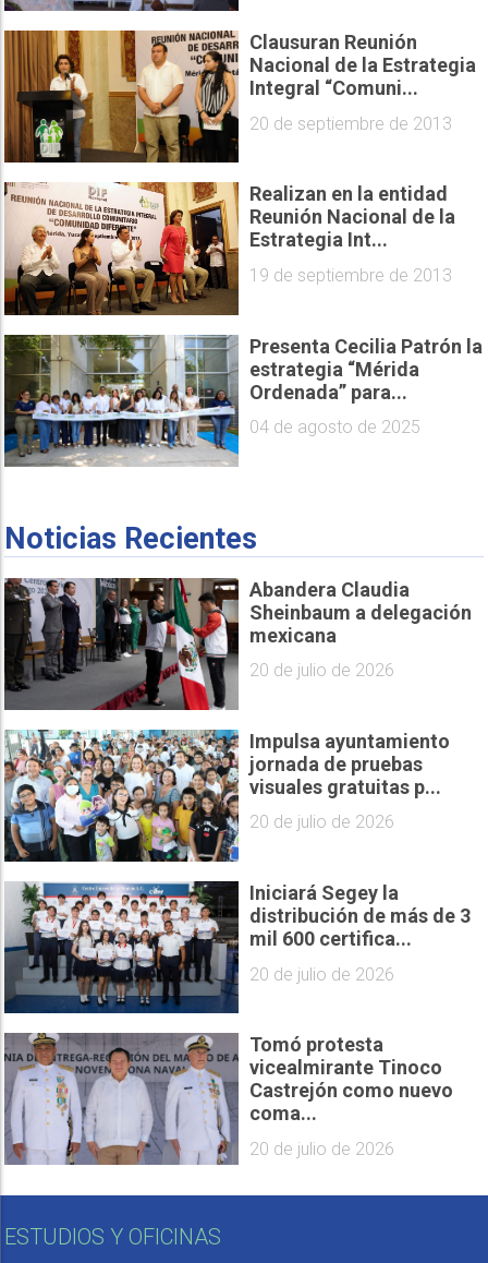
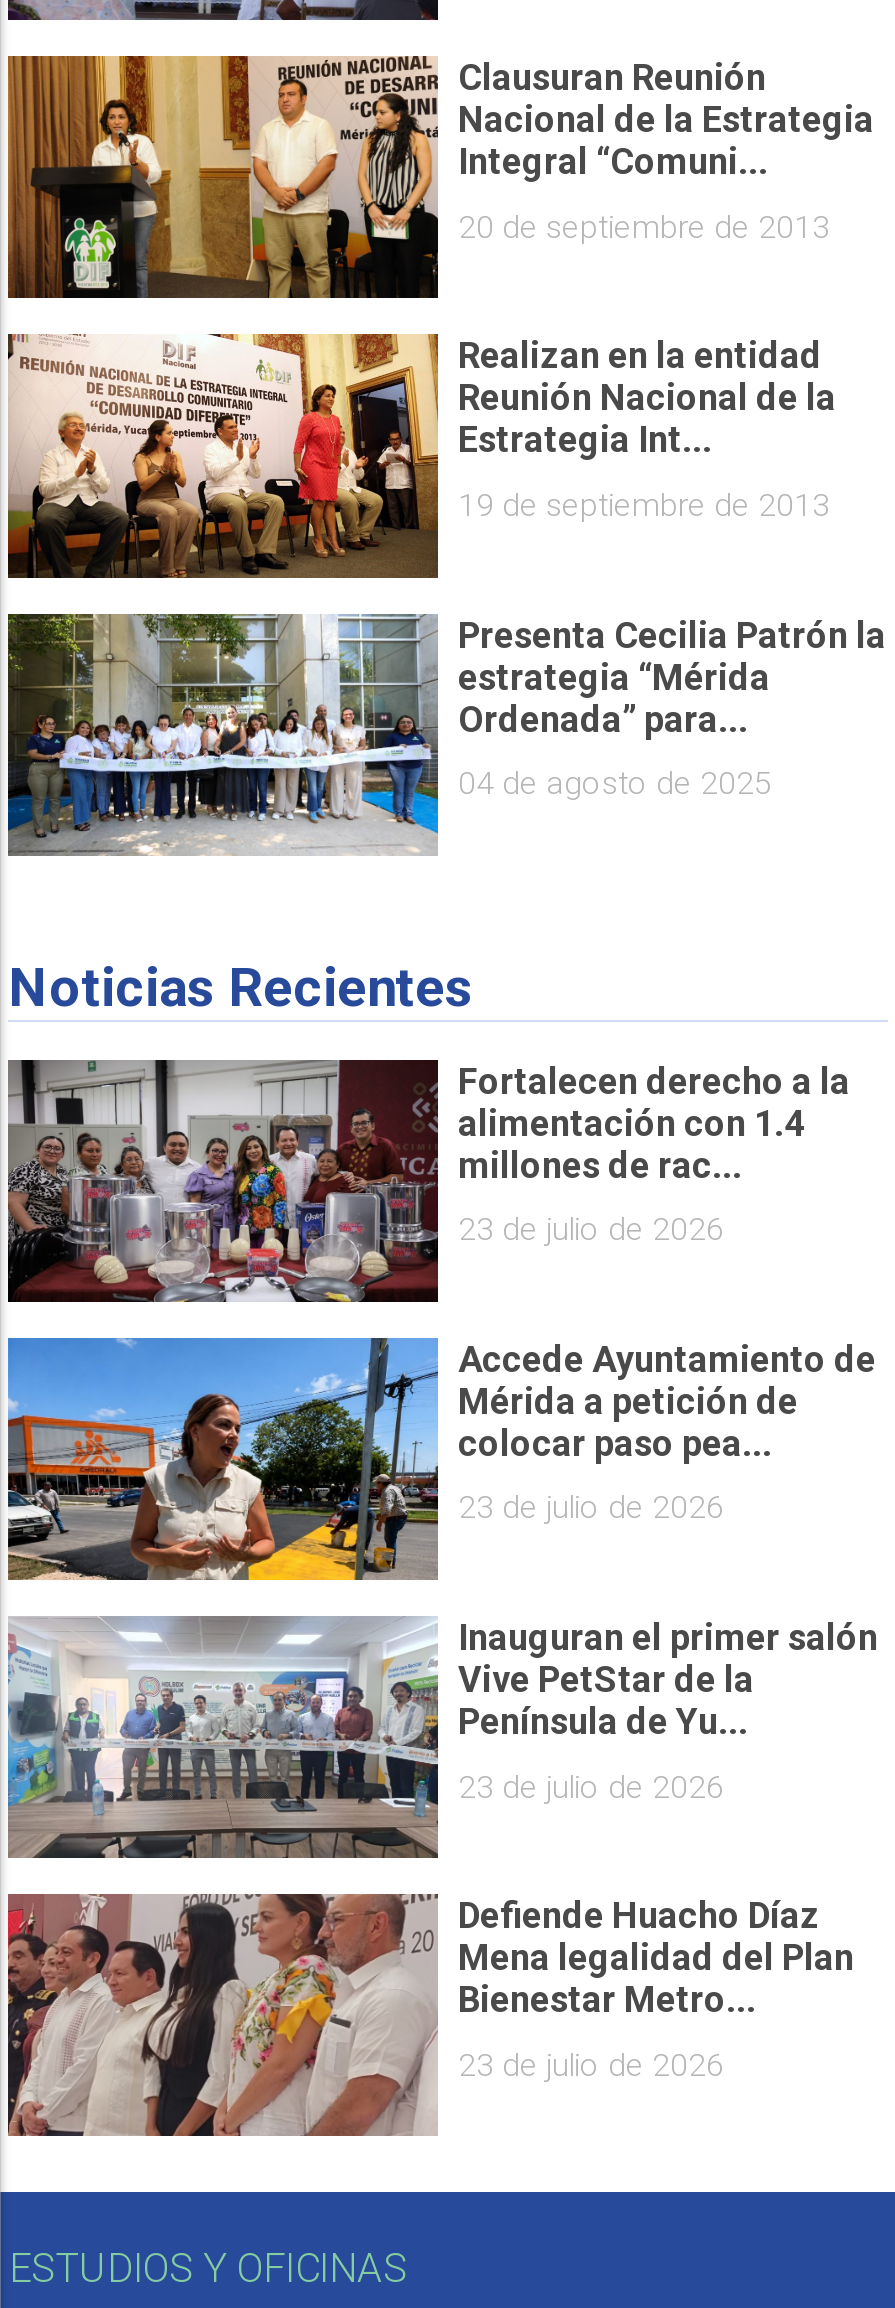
[3,577,472,711] [image] | Abandera Claudia | Sheinbaum a delegación | mexicana -> [6,1058,850,1304] [image] | Fortalecen derecho a la | alimentación con 1.4 | millones de rac...
[249,660,394,681] 20 de julio de 2026 -> [458,1211,724,1249] 23 de julio de 2026
[3,729,450,863] [image] | Impulsa ayuntamiento | jornada de pruebas | visuales gratuitas p... -> [6,1336,876,1582] [image] | Accede Ayuntamiento de | Mérida a petición de | colocar paso pea...
[249,812,394,833] 20 de julio de 2026 -> [458,1489,724,1527] 23 de julio de 2026
[3,880,471,1014] [image] | Iniciará Segey la | distribución de más de 3 | mil 600 certifica... -> [6,1616,878,1860] [image] | Inauguran el primer salón | Vive PetStar de la | Península de Yu...
[249,964,394,985] 20 de julio de 2026 -> [458,1767,724,1805] 23 de julio de 2026
[3,1033,453,1166] [image] | Tomó protesta | vicealmirante Tinoco | Castrejón como nuevo | coma... -> [6,1894,854,2138] [image] | Defiende Huacho Díaz | Mena legalidad del Plan | Bienestar Metro...
[249,1138,394,1159] 20 de julio de 2026 -> [458,2046,724,2084] 23 de julio de 2026

